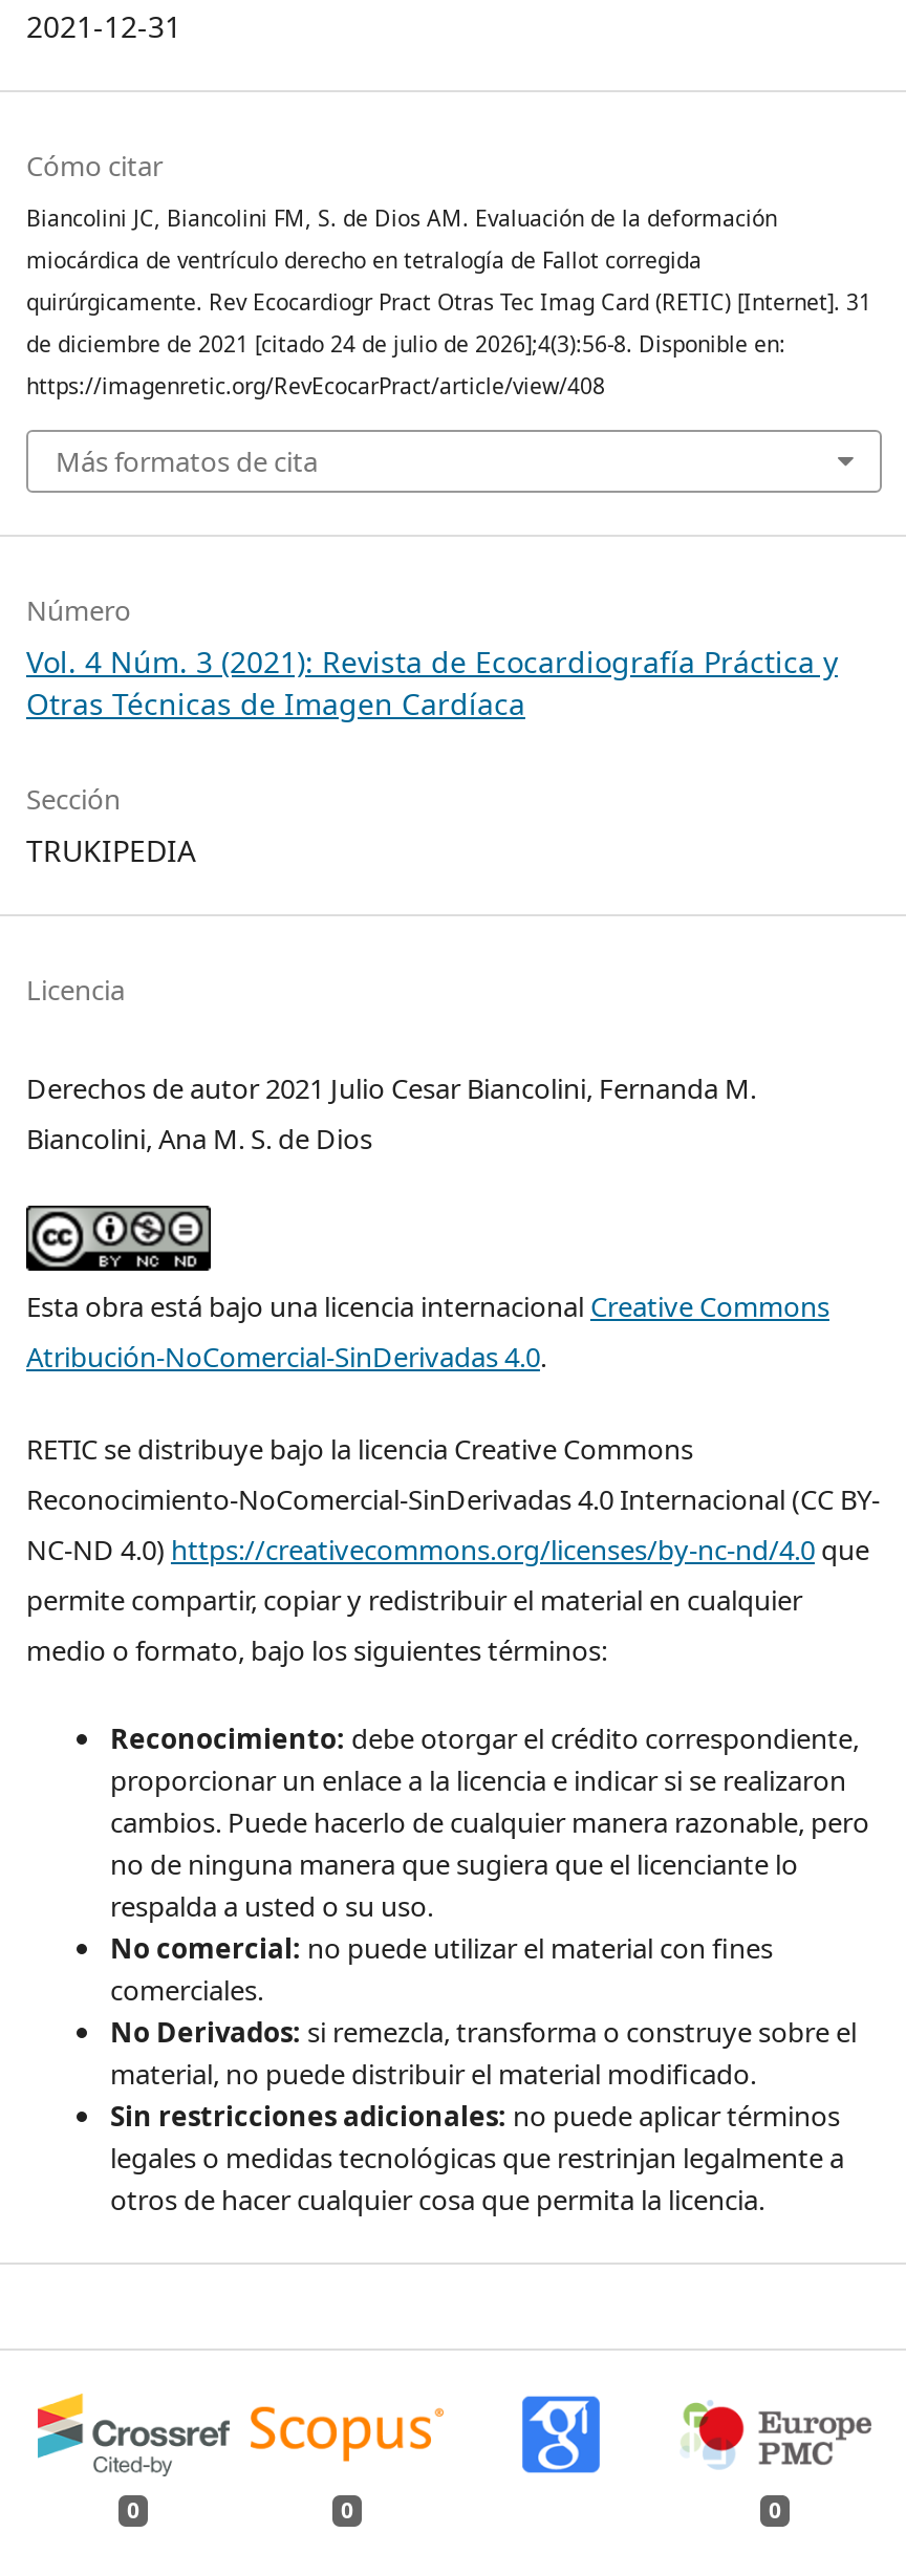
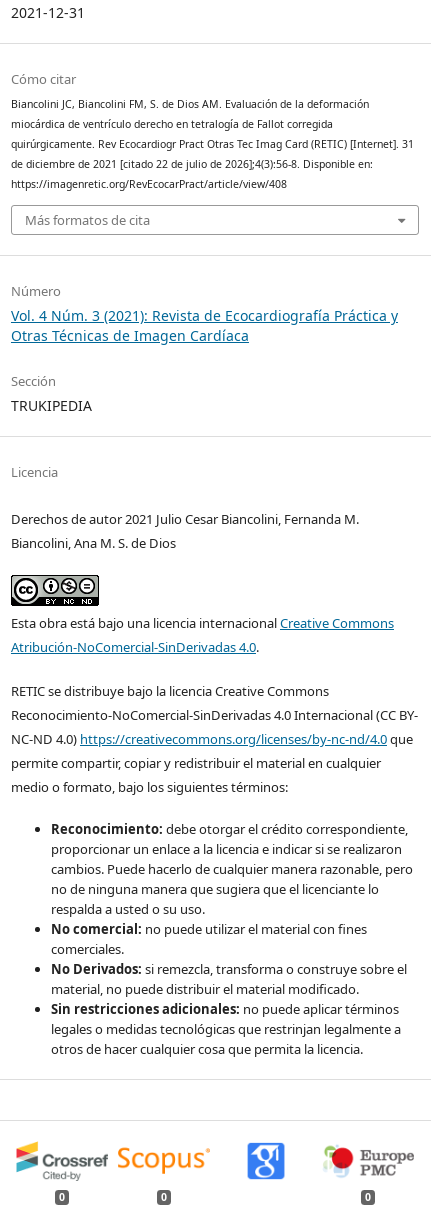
[26,330,785,359] de diciembre de 2021 [citado 24 de julio de 2026];4(3):56-8. Disponible en: -> [11,157,373,171] de diciembre de 2021 [citado 22 de julio de 2026];4(3):56-8. Disponible en:

